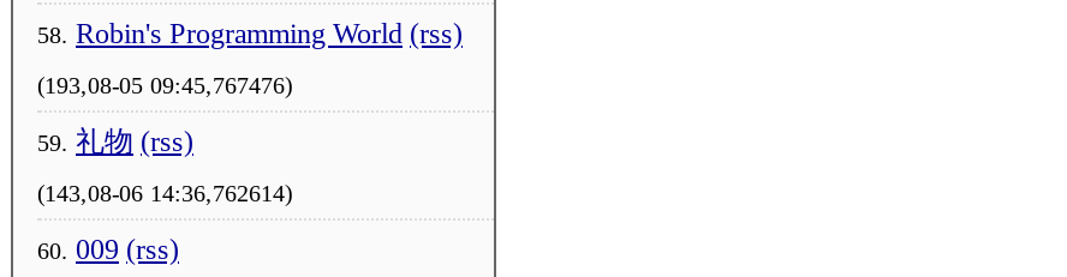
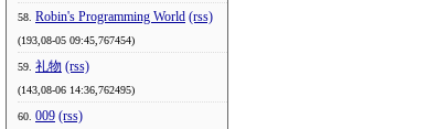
[37,72,292,98] (193,08-05 09:45,767476) -> [18,34,135,46] (193,08-05 09:45,767454)
[37,180,292,206] (143,08-06 14:36,762614) -> [18,84,135,96] (143,08-06 14:36,762495)

